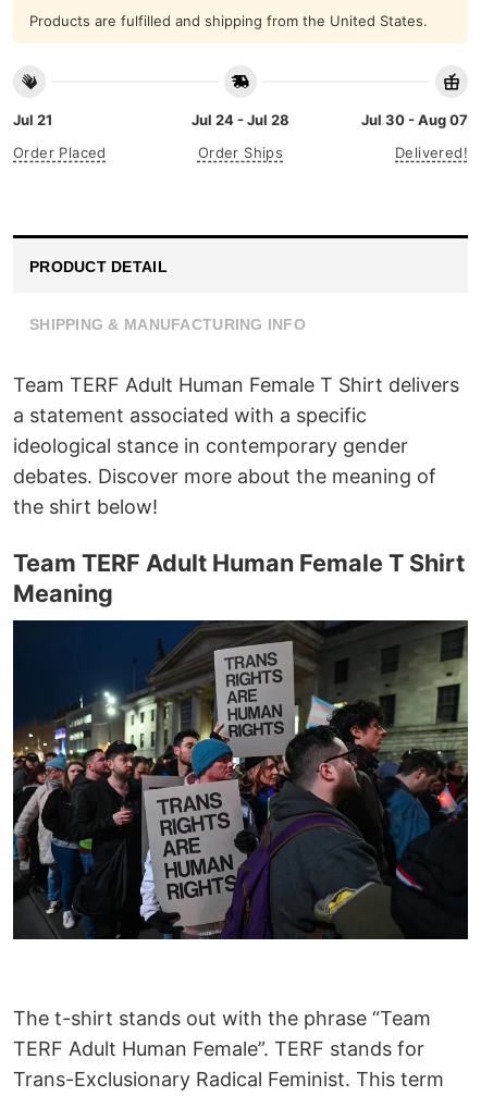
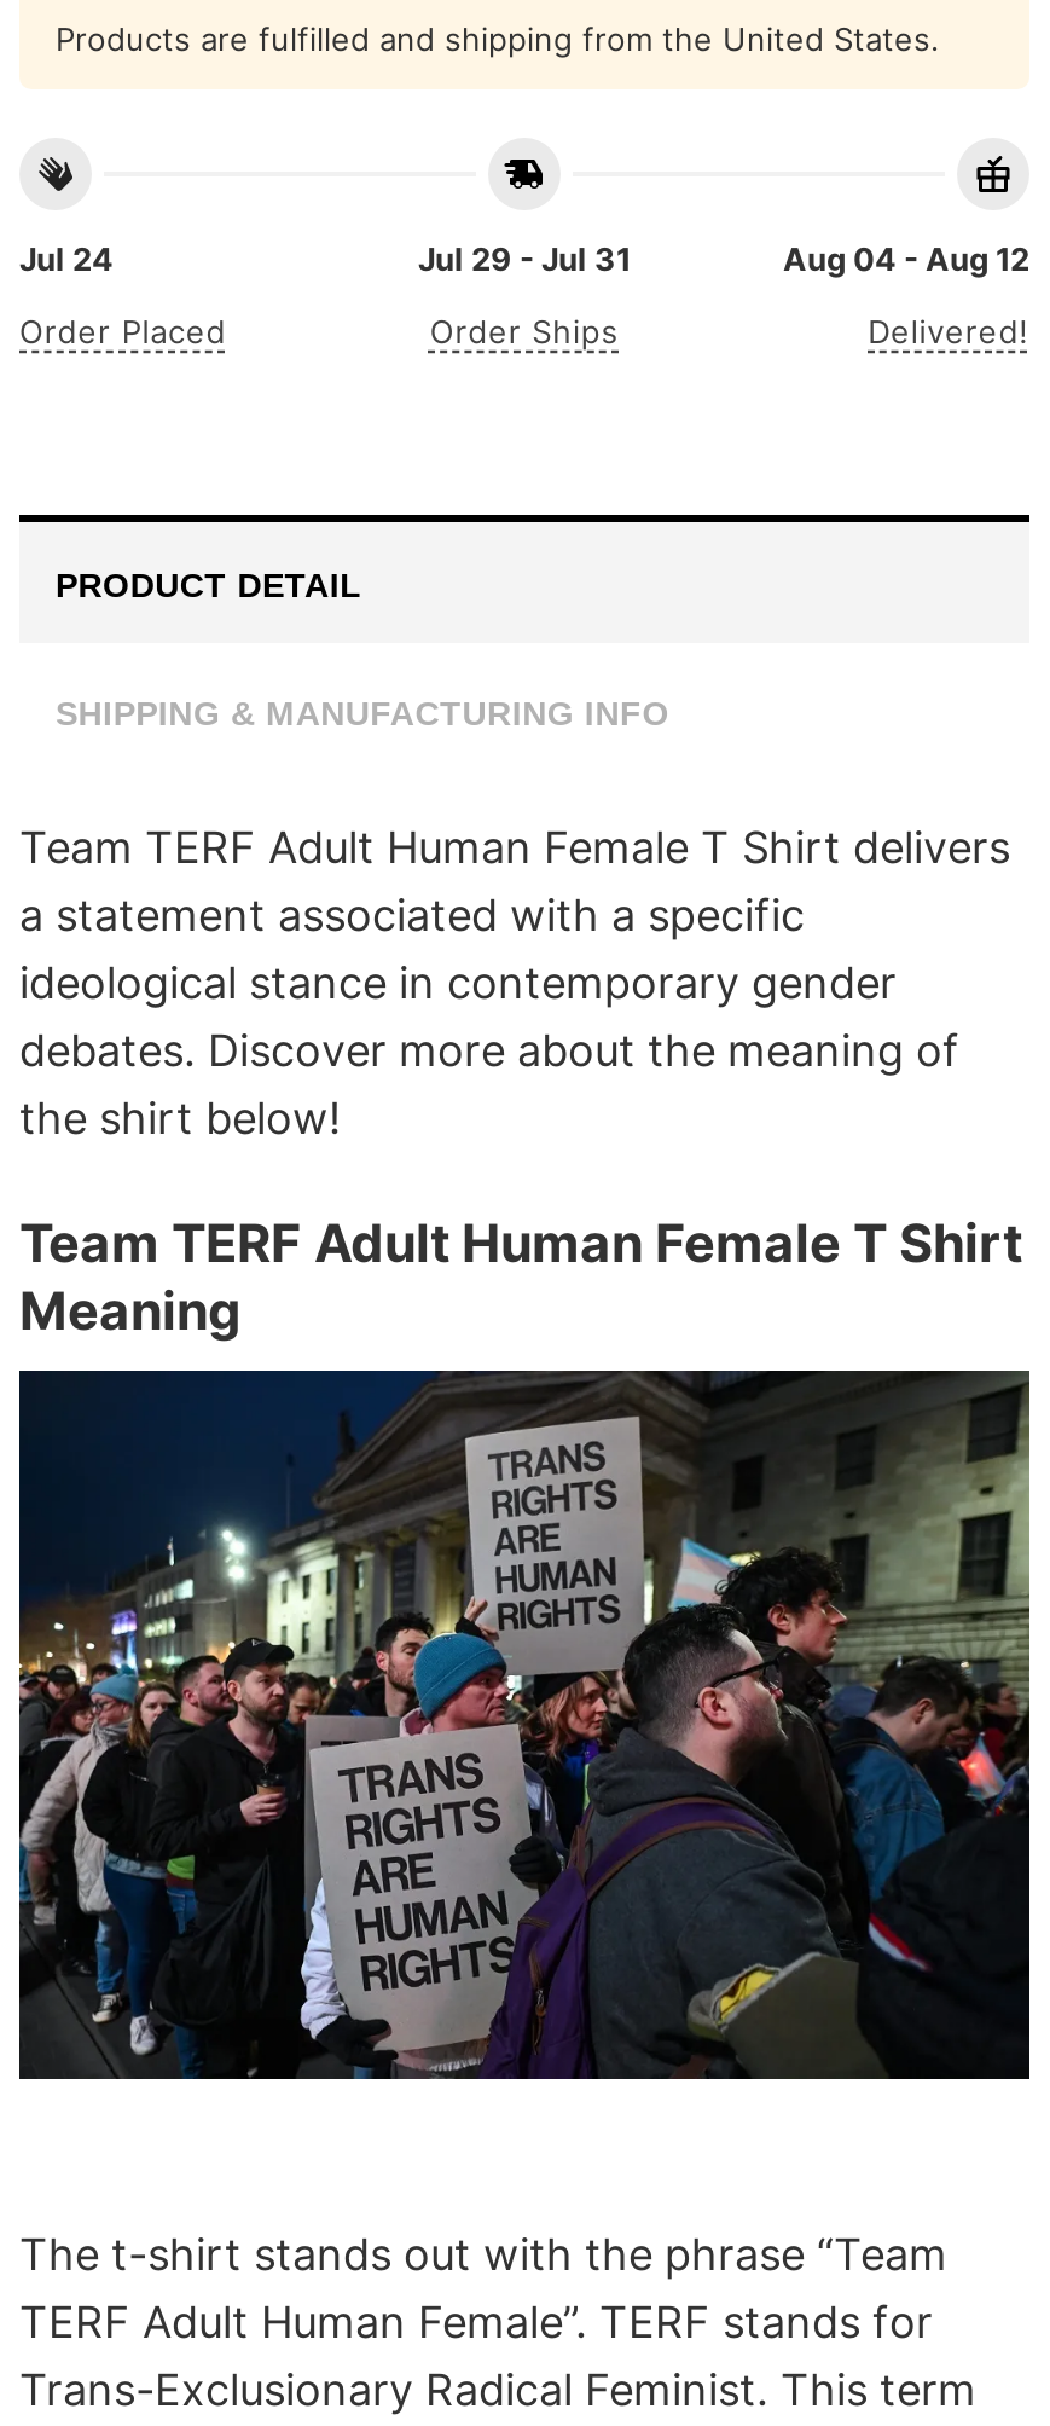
[13,111,52,129] Jul 21 -> [19,240,114,279] Jul 24
[192,111,289,129] Jul 24 - Jul 28 -> [418,240,631,279] Jul 29 - Jul 31
[361,111,468,129] Jul 30 - Aug 07 -> [783,240,1029,279] Aug 04 - Aug 12

